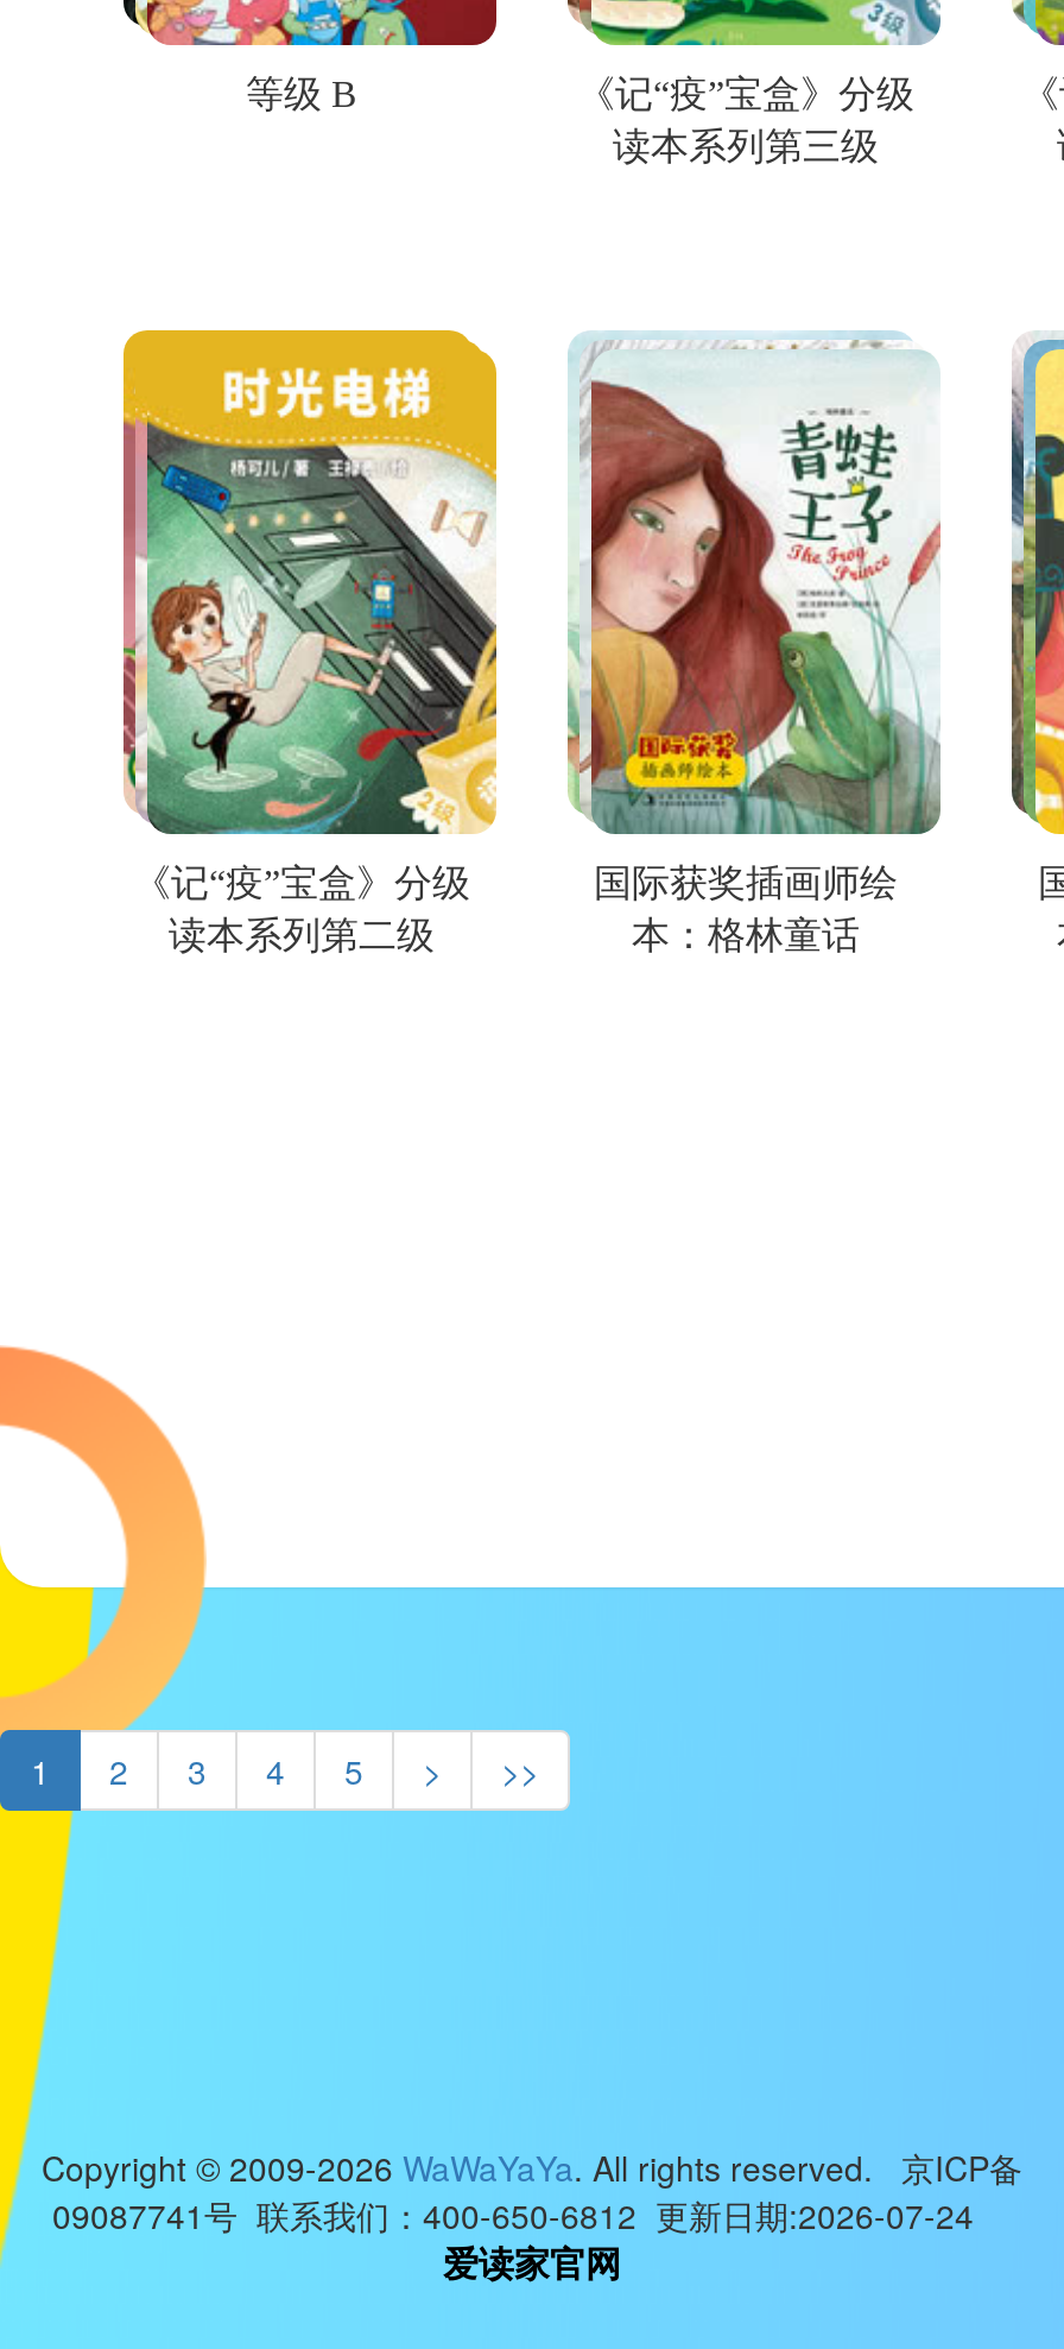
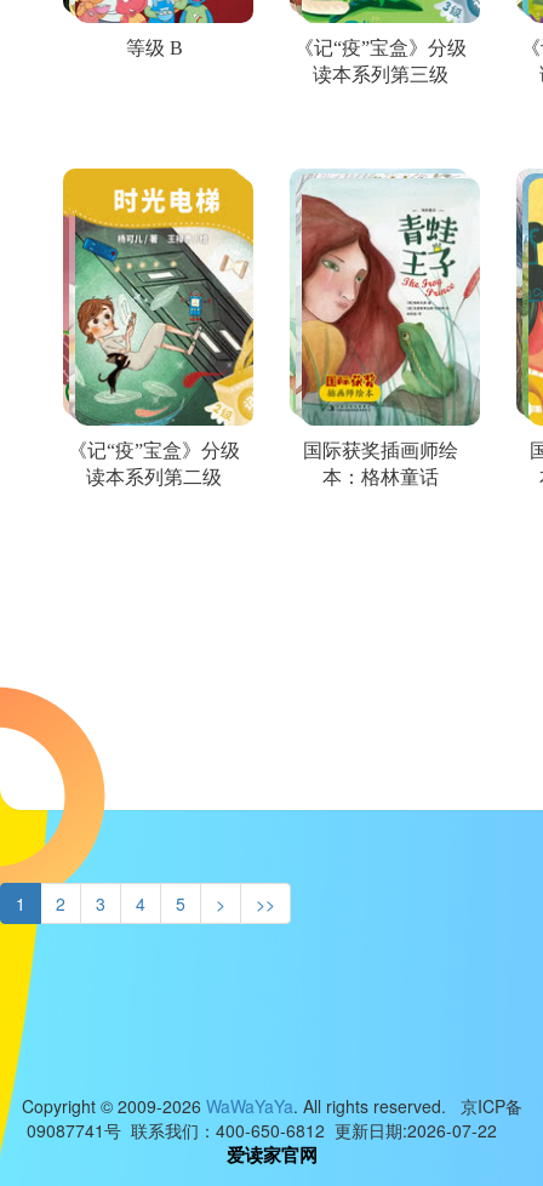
[52,2191,1012,2239] 09087741号 联系我们：400-650-6812 更新日期:2026-07-24 -> [27,1118,516,1142] 09087741号 联系我们：400-650-6812 更新日期:2026-07-22

